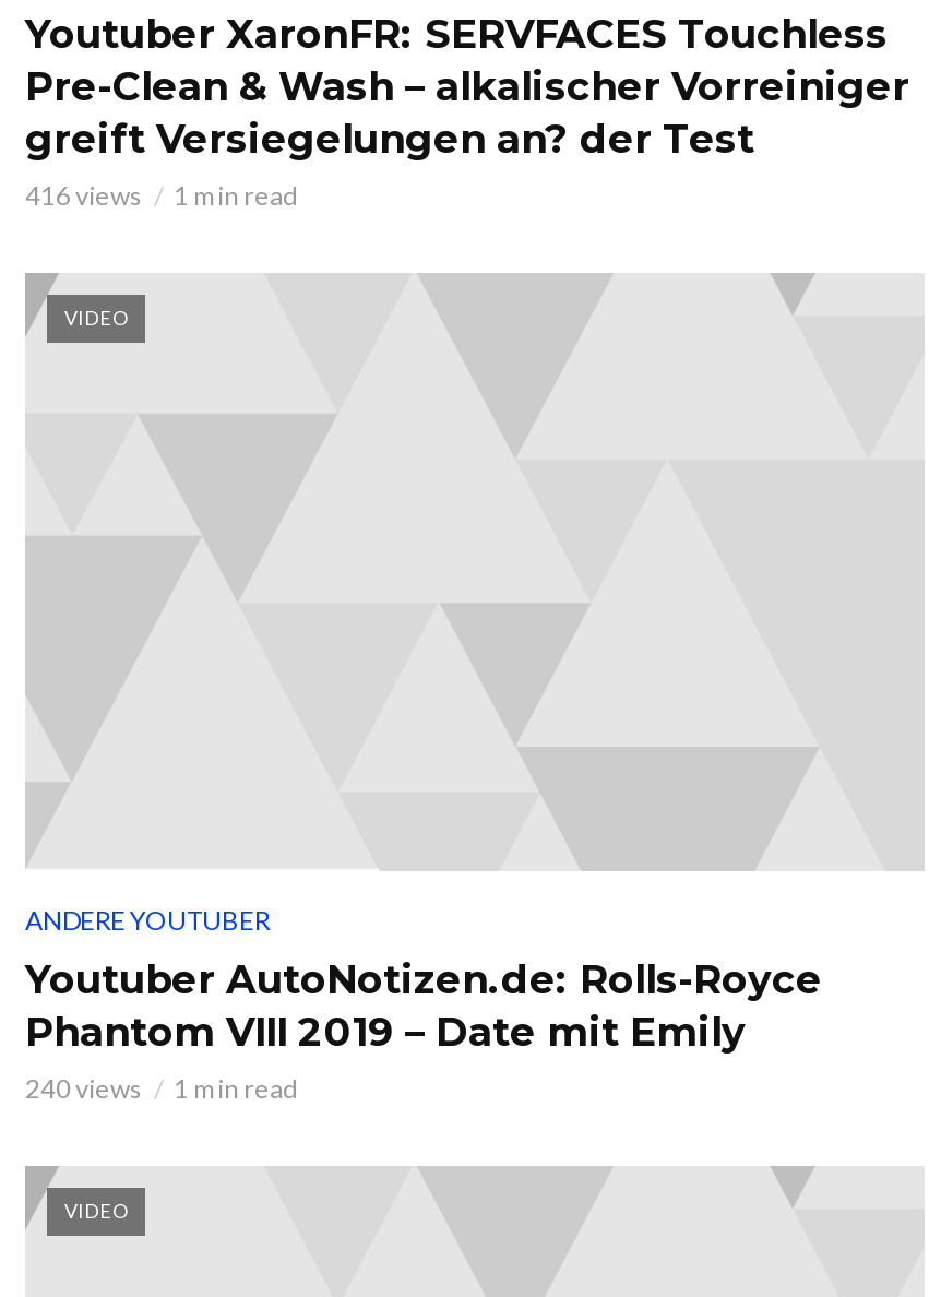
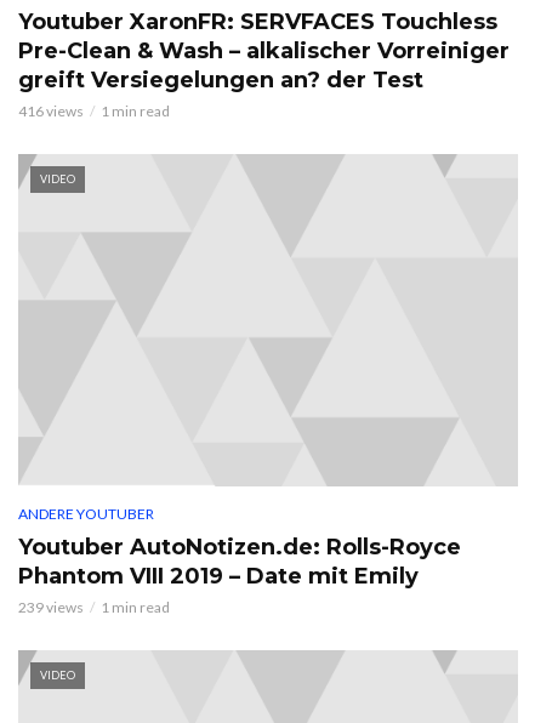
[25,1071,298,1104] 240 views 1 min read -> [18,598,170,616] 239 views 1 min read

